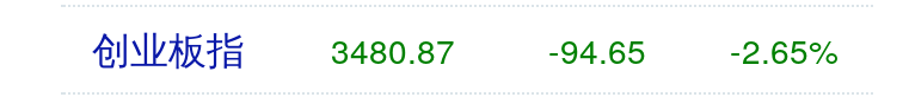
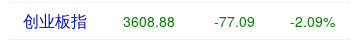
[331,27,455,74] 3480.87 -> [123,11,175,31] 3608.88
[548,27,646,74] -94.65 -> [214,11,255,31] -77.09
[730,27,837,74] -2.65% -> [290,11,335,31] -2.09%

